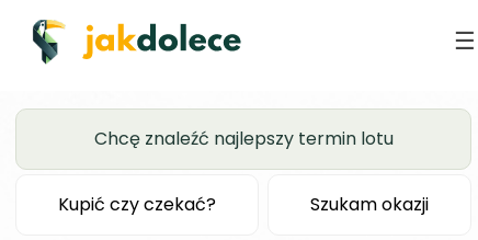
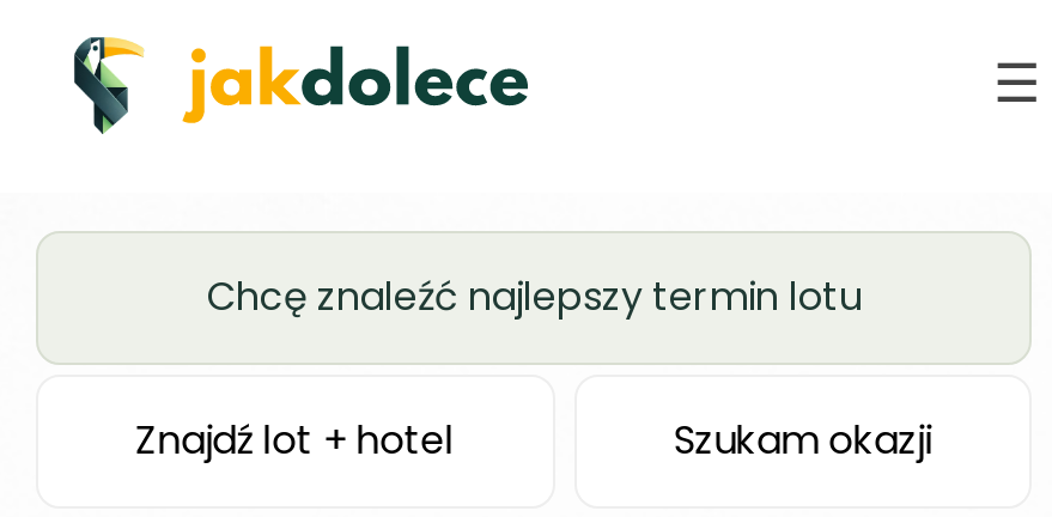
[58,192,216,217] Kupić czy czekać? -> [136,413,454,468] Znajdź lot + hotel

